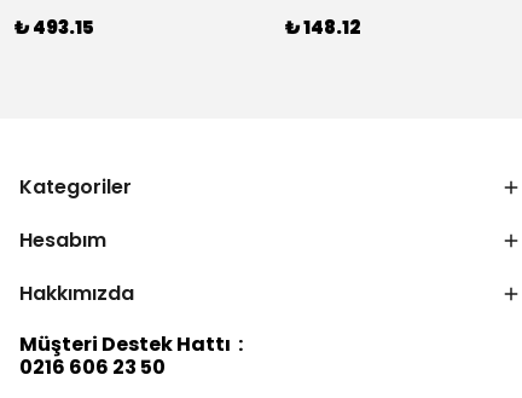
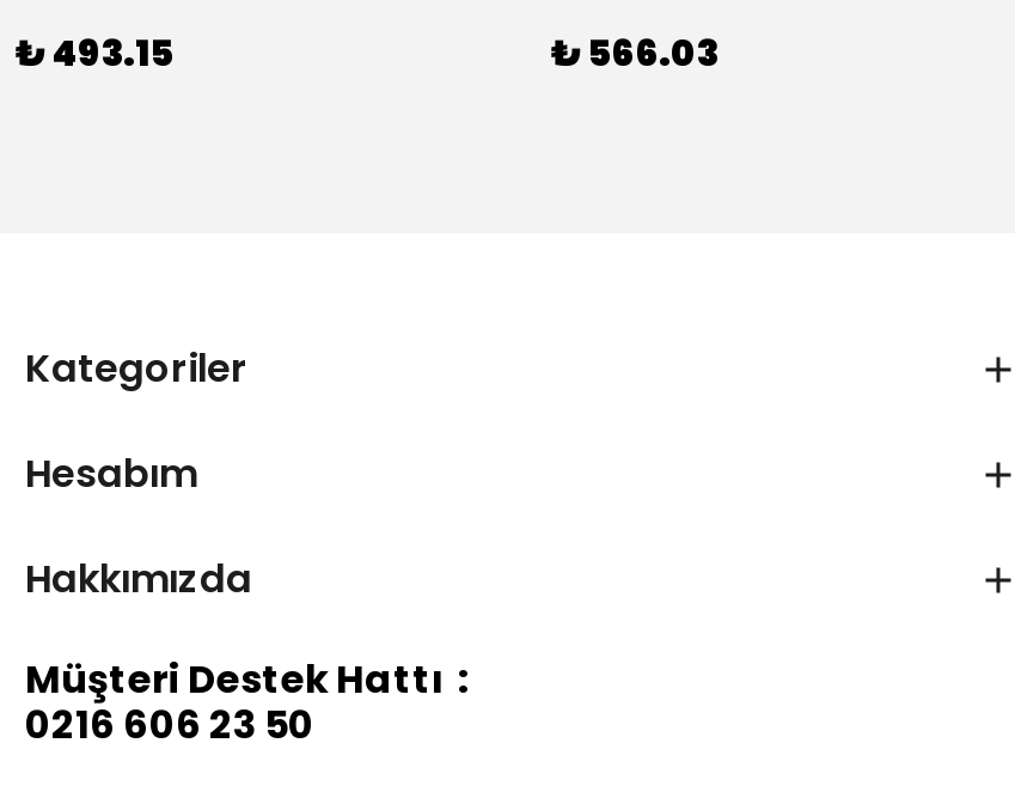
[285,15,361,40] ₺ 148.12 -> [551,28,719,78] ₺ 566.03

